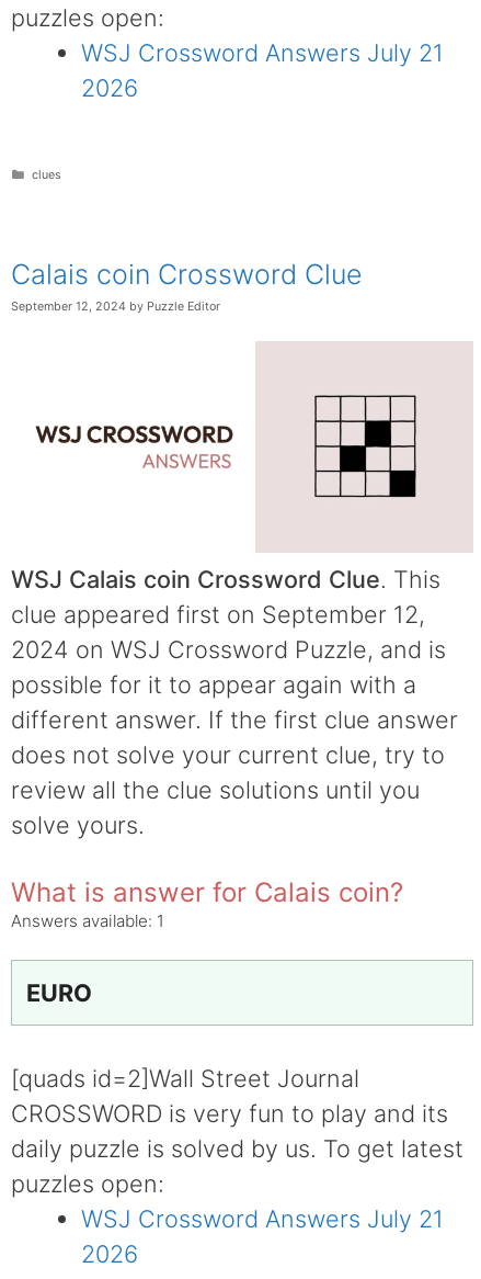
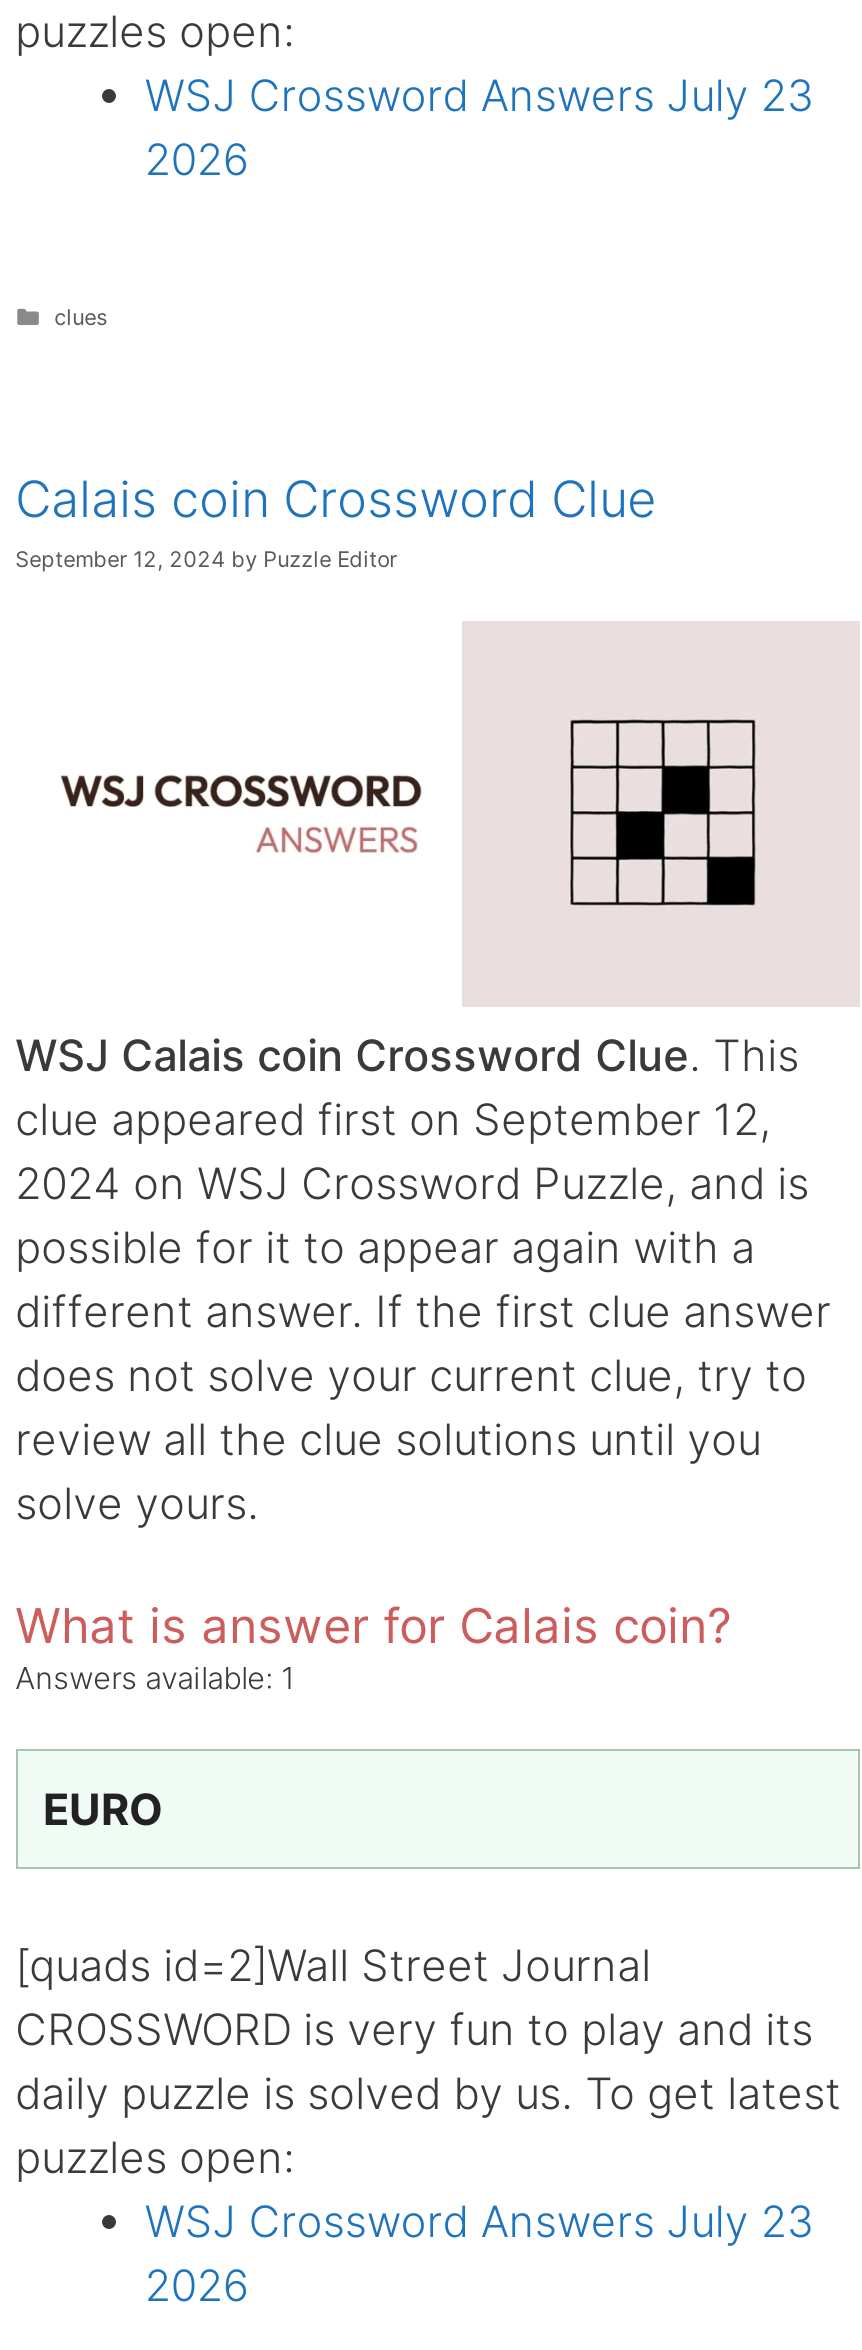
[82,38,444,67] WSJ Crossword Answers July 21 -> [145,70,815,122] WSJ Crossword Answers July 23
[82,1204,444,1233] WSJ Crossword Answers July 21 -> [145,2195,815,2247] WSJ Crossword Answers July 23

